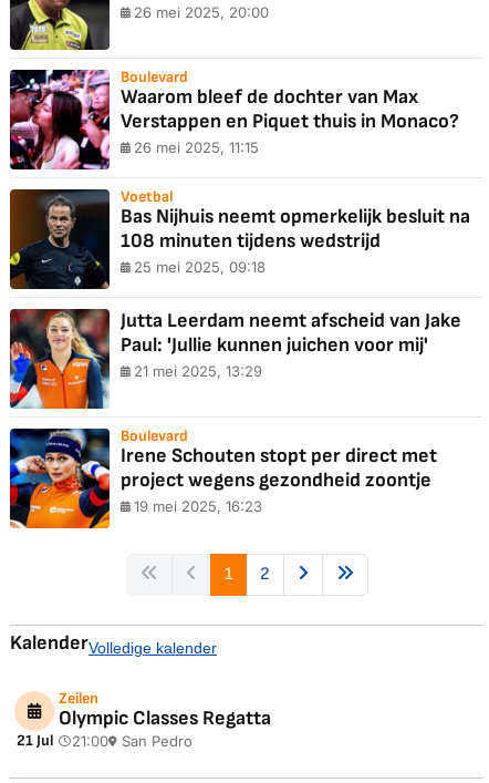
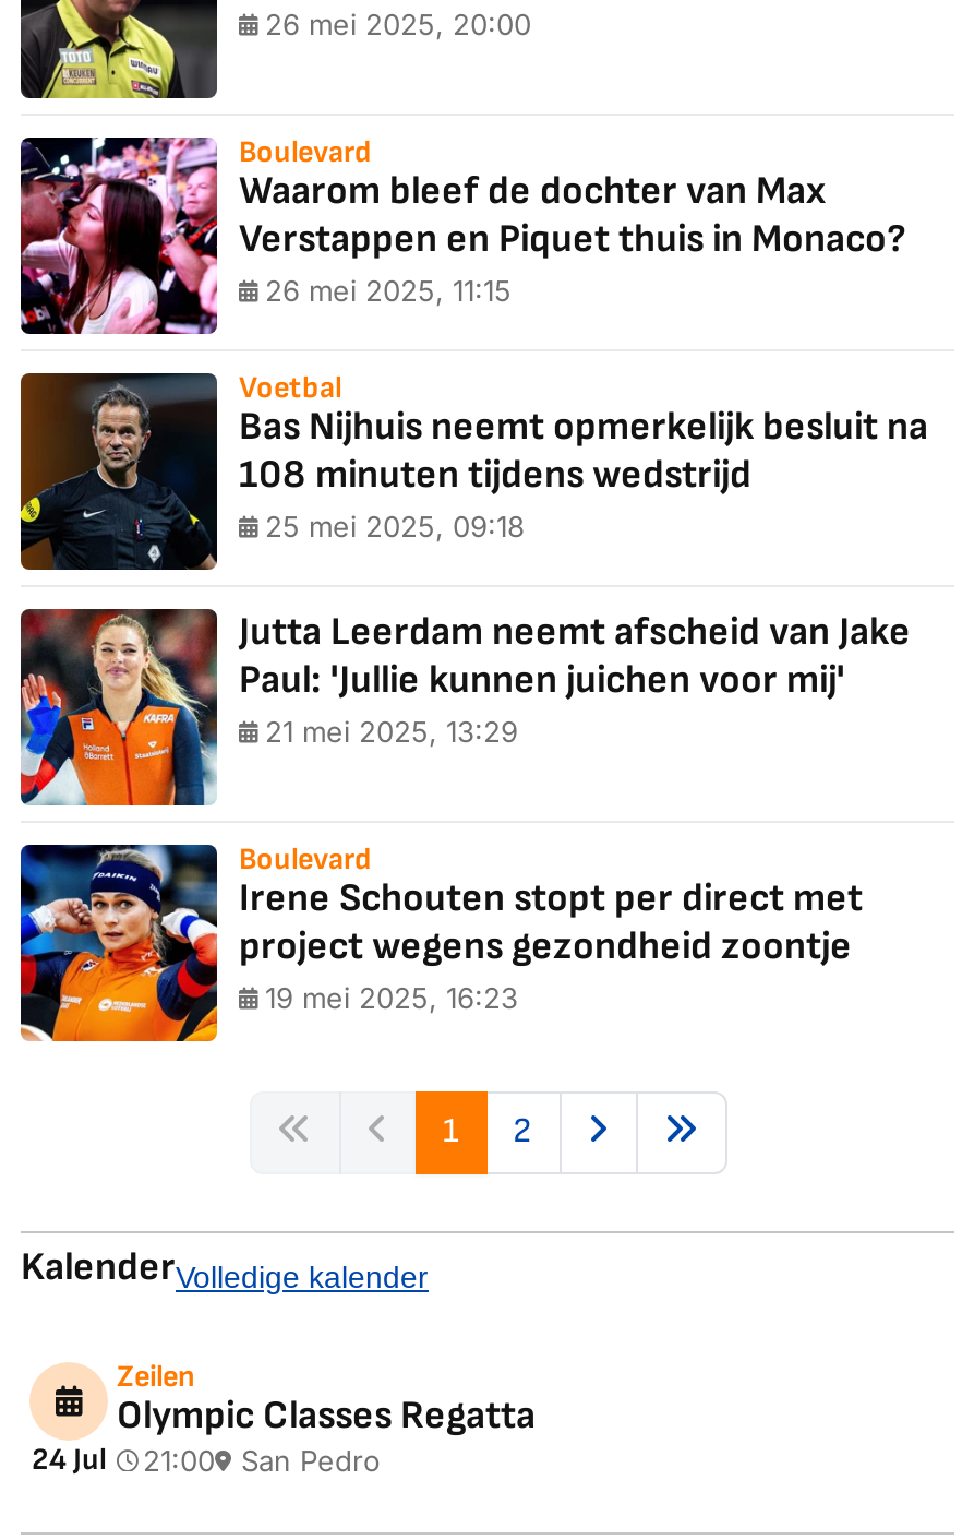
[16,731,193,749] 21 Jul 21:00 San Pedro -> [32,1440,381,1477] 24 Jul 21:00 San Pedro

